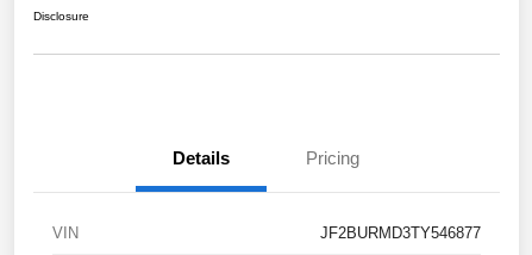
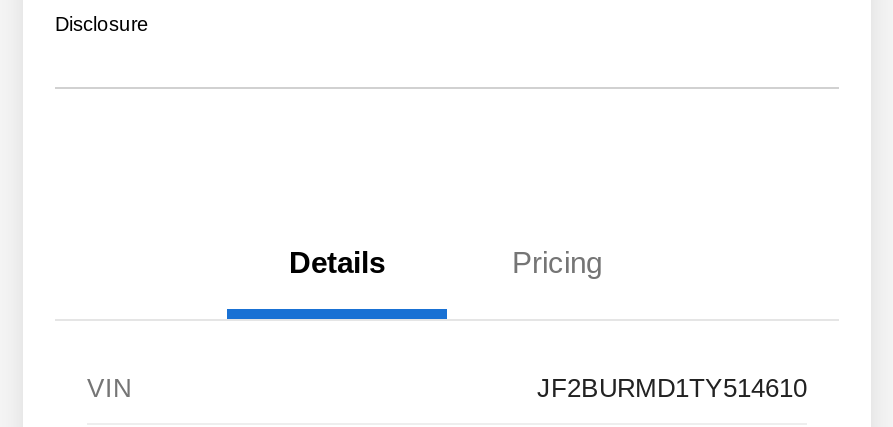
[320,224,481,241] JF2BURMD3TY546877 -> [537,374,807,404] JF2BURMD1TY514610

